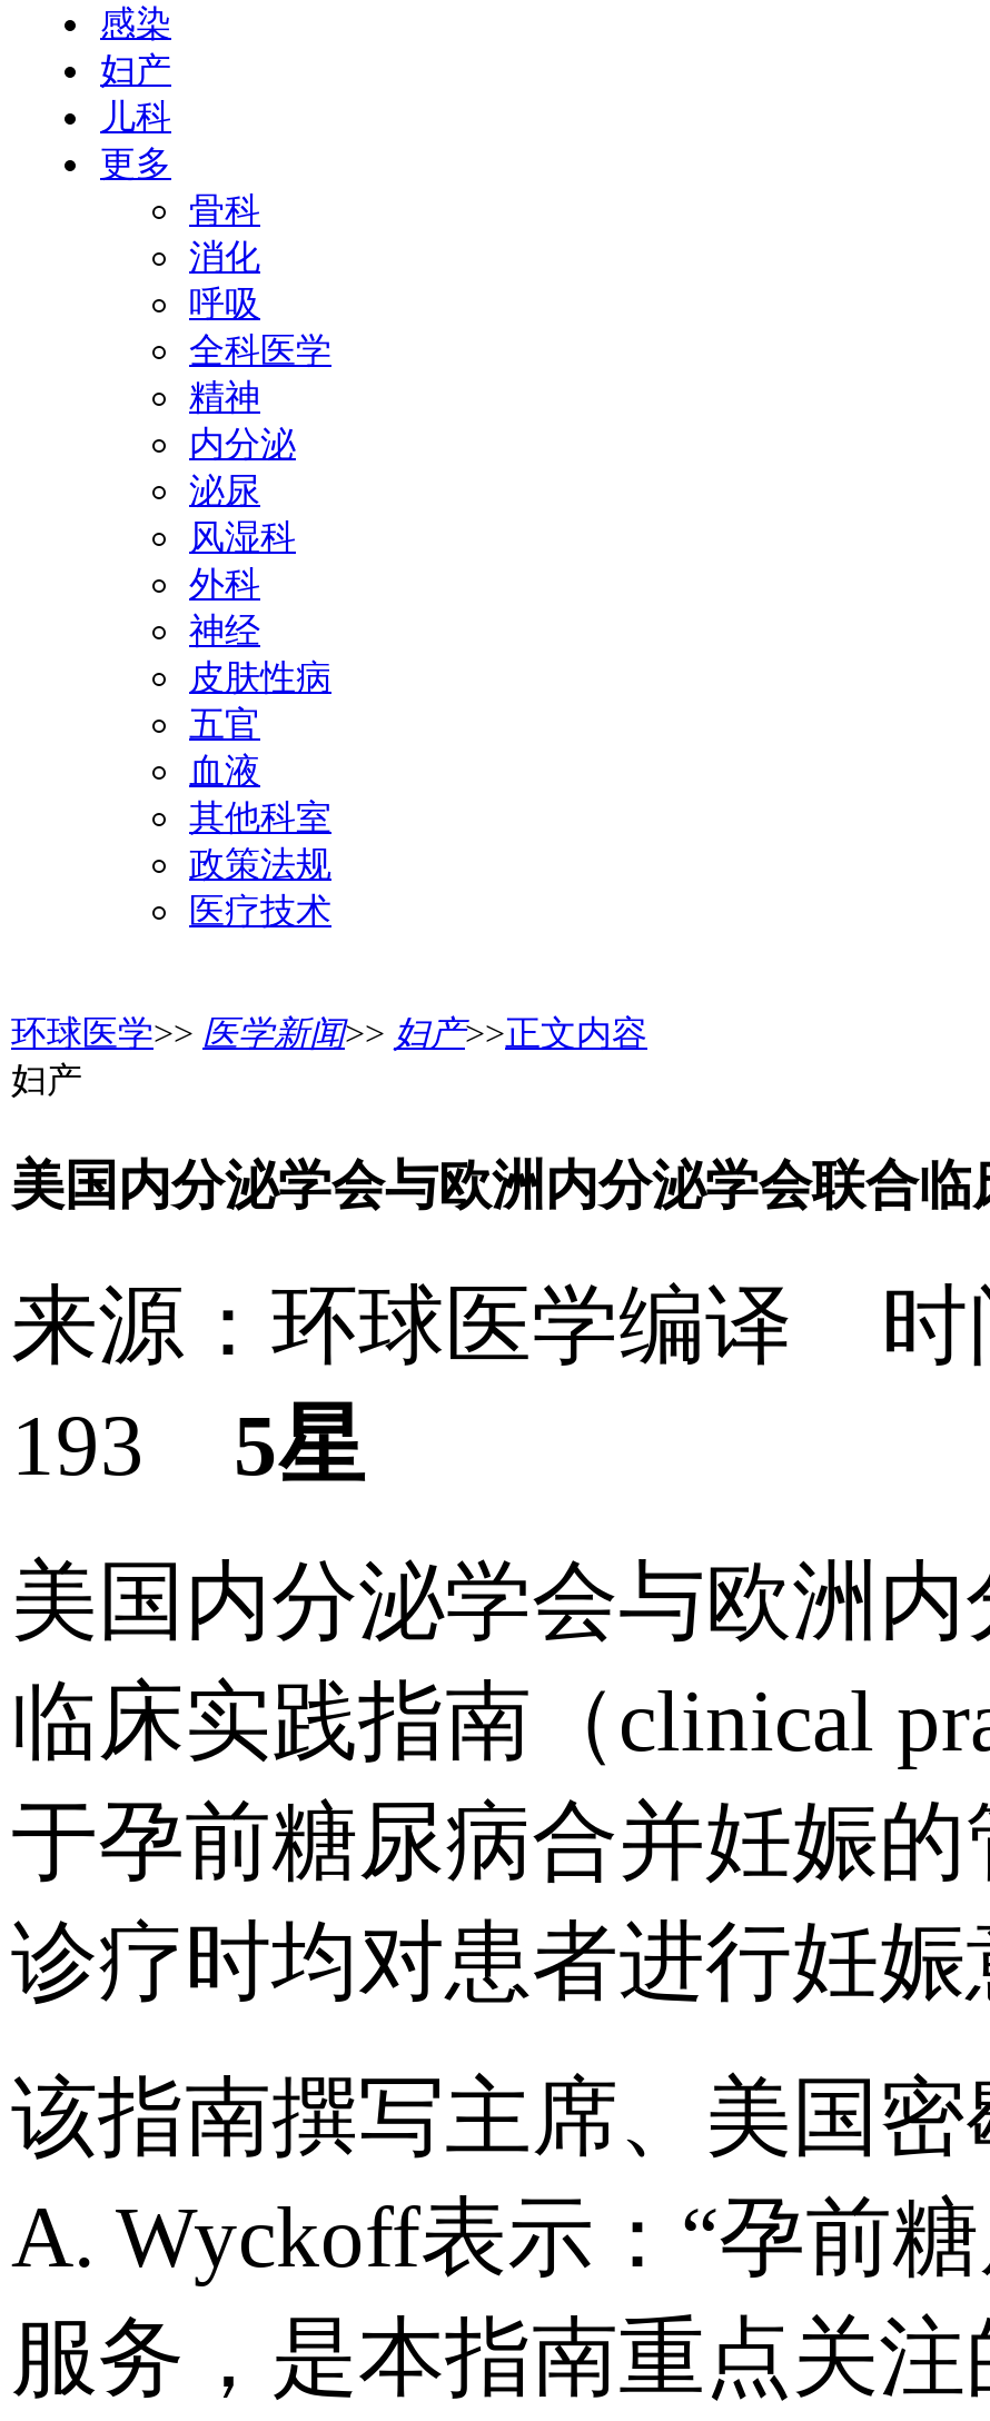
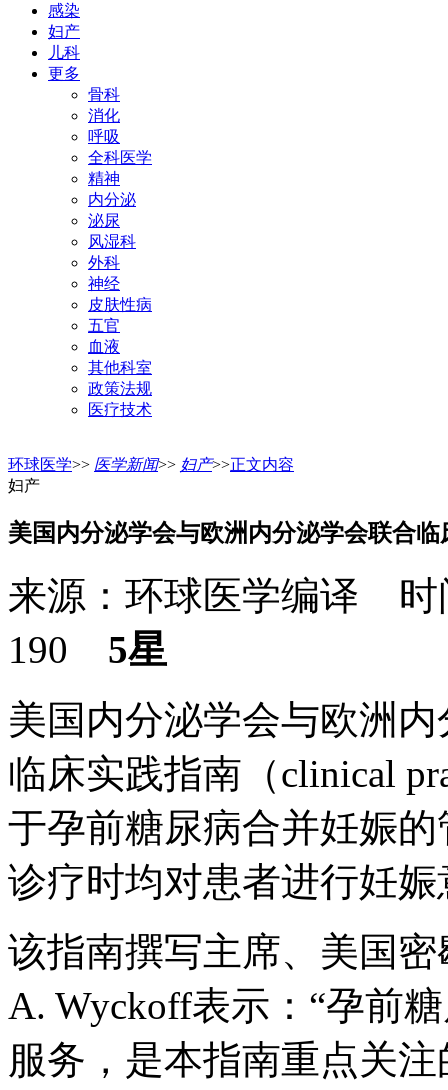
[11,1396,365,1492] 193 5星 -> [8,628,167,671] 190 5星

